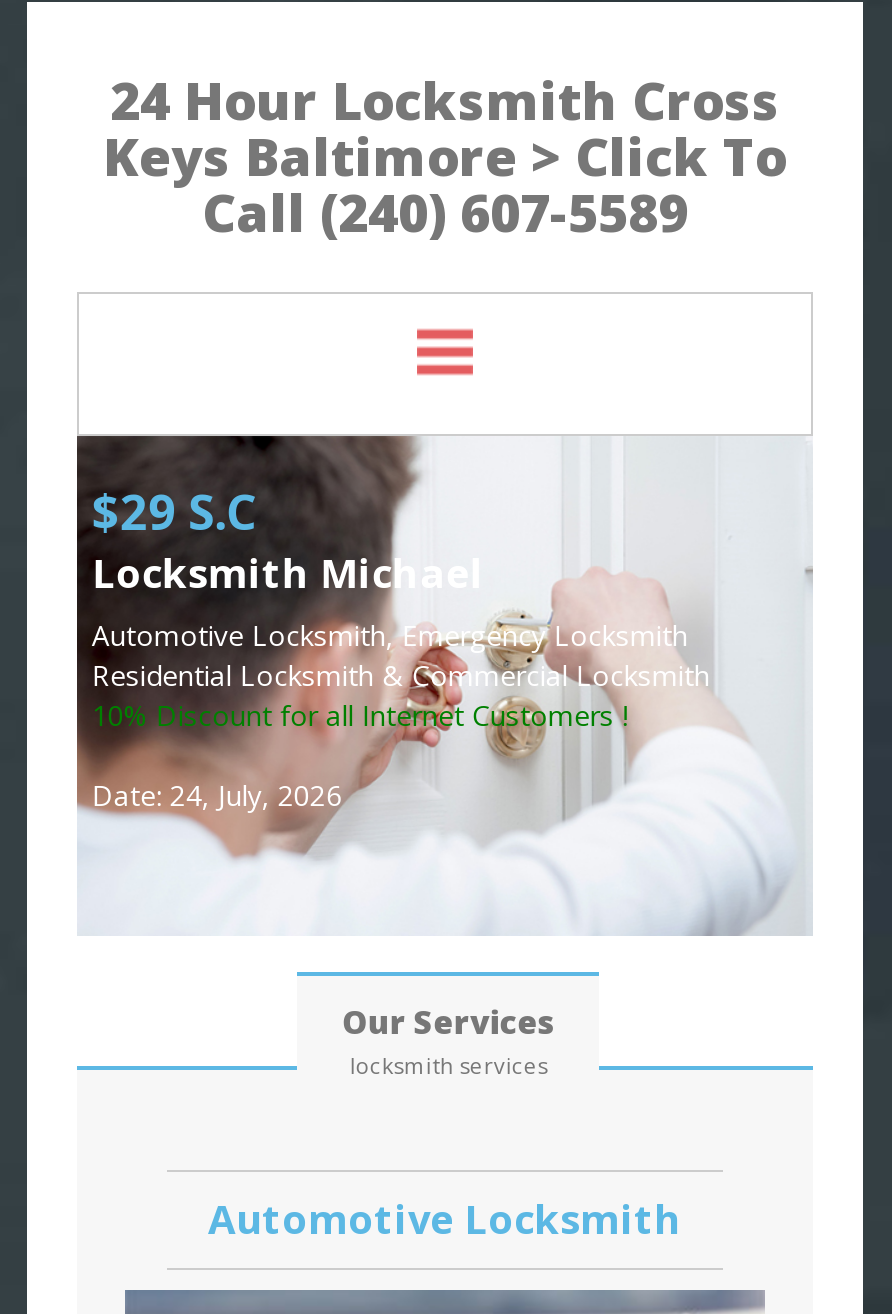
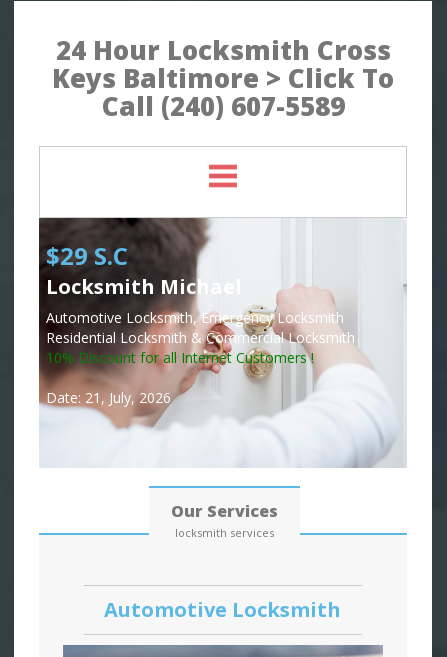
[92,775,342,813] Date: 24, July, 2026 -> [46,388,171,407] Date: 21, July, 2026

